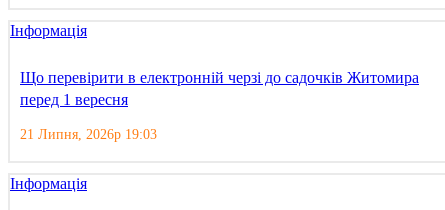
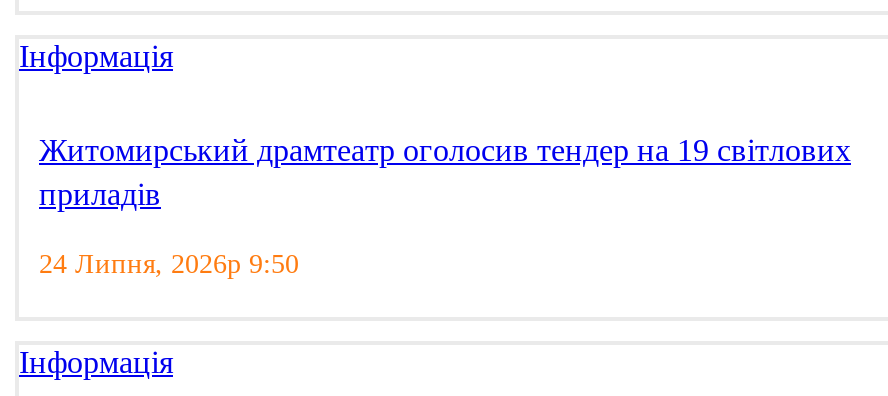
[20,69,419,108] Що перевірити в електронній черзі до садочків Житомира | перед 1 вересня -> [39,132,851,210] Житомирський драмтеатр оголосив тендер на 19 світлових | приладів
[20,127,157,142] 21 Липня, 2026р 19:03 -> [39,248,299,278] 24 Липня, 2026р 9:50

